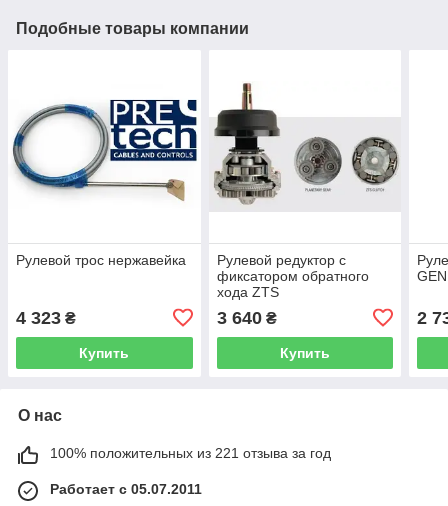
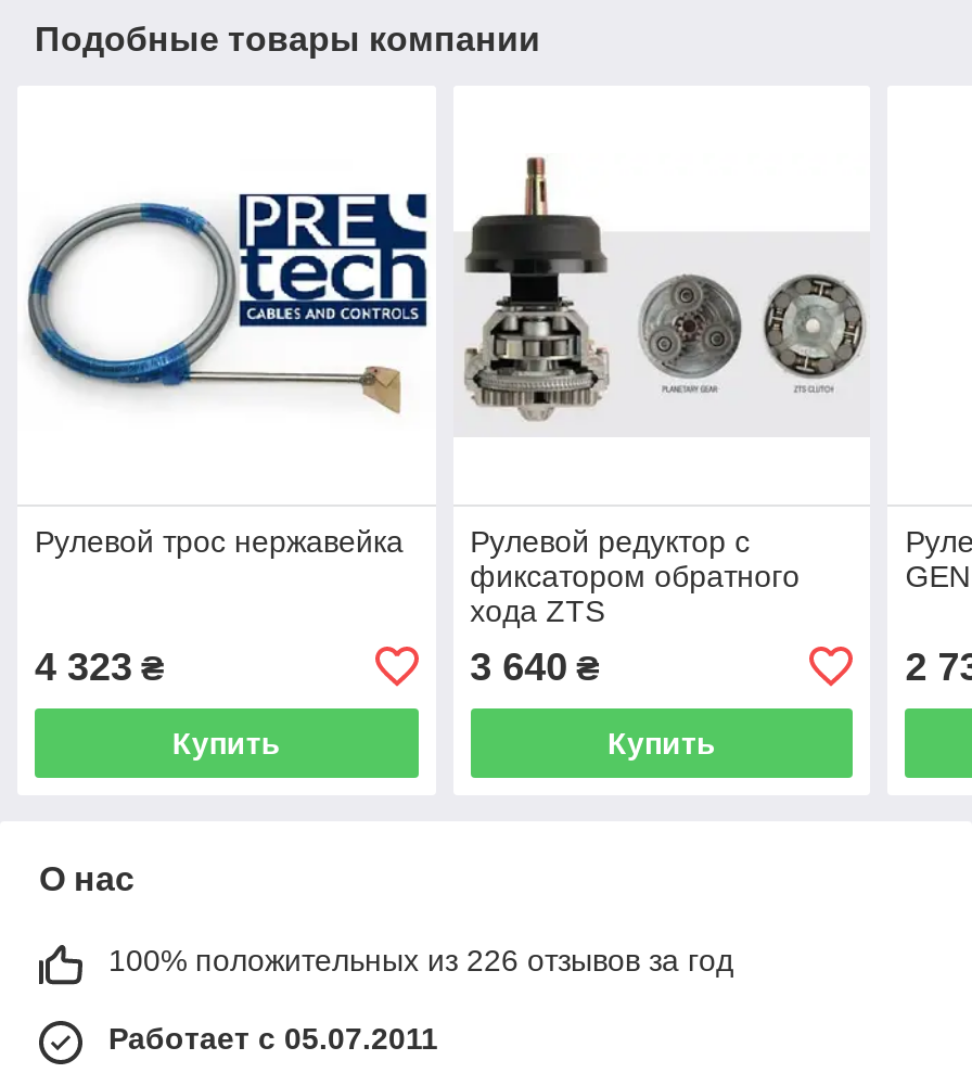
[50,445,331,461] 100% положительных из 221 отзыва за год -> [108,942,733,977] 100% положительных из 226 отзывов за год

